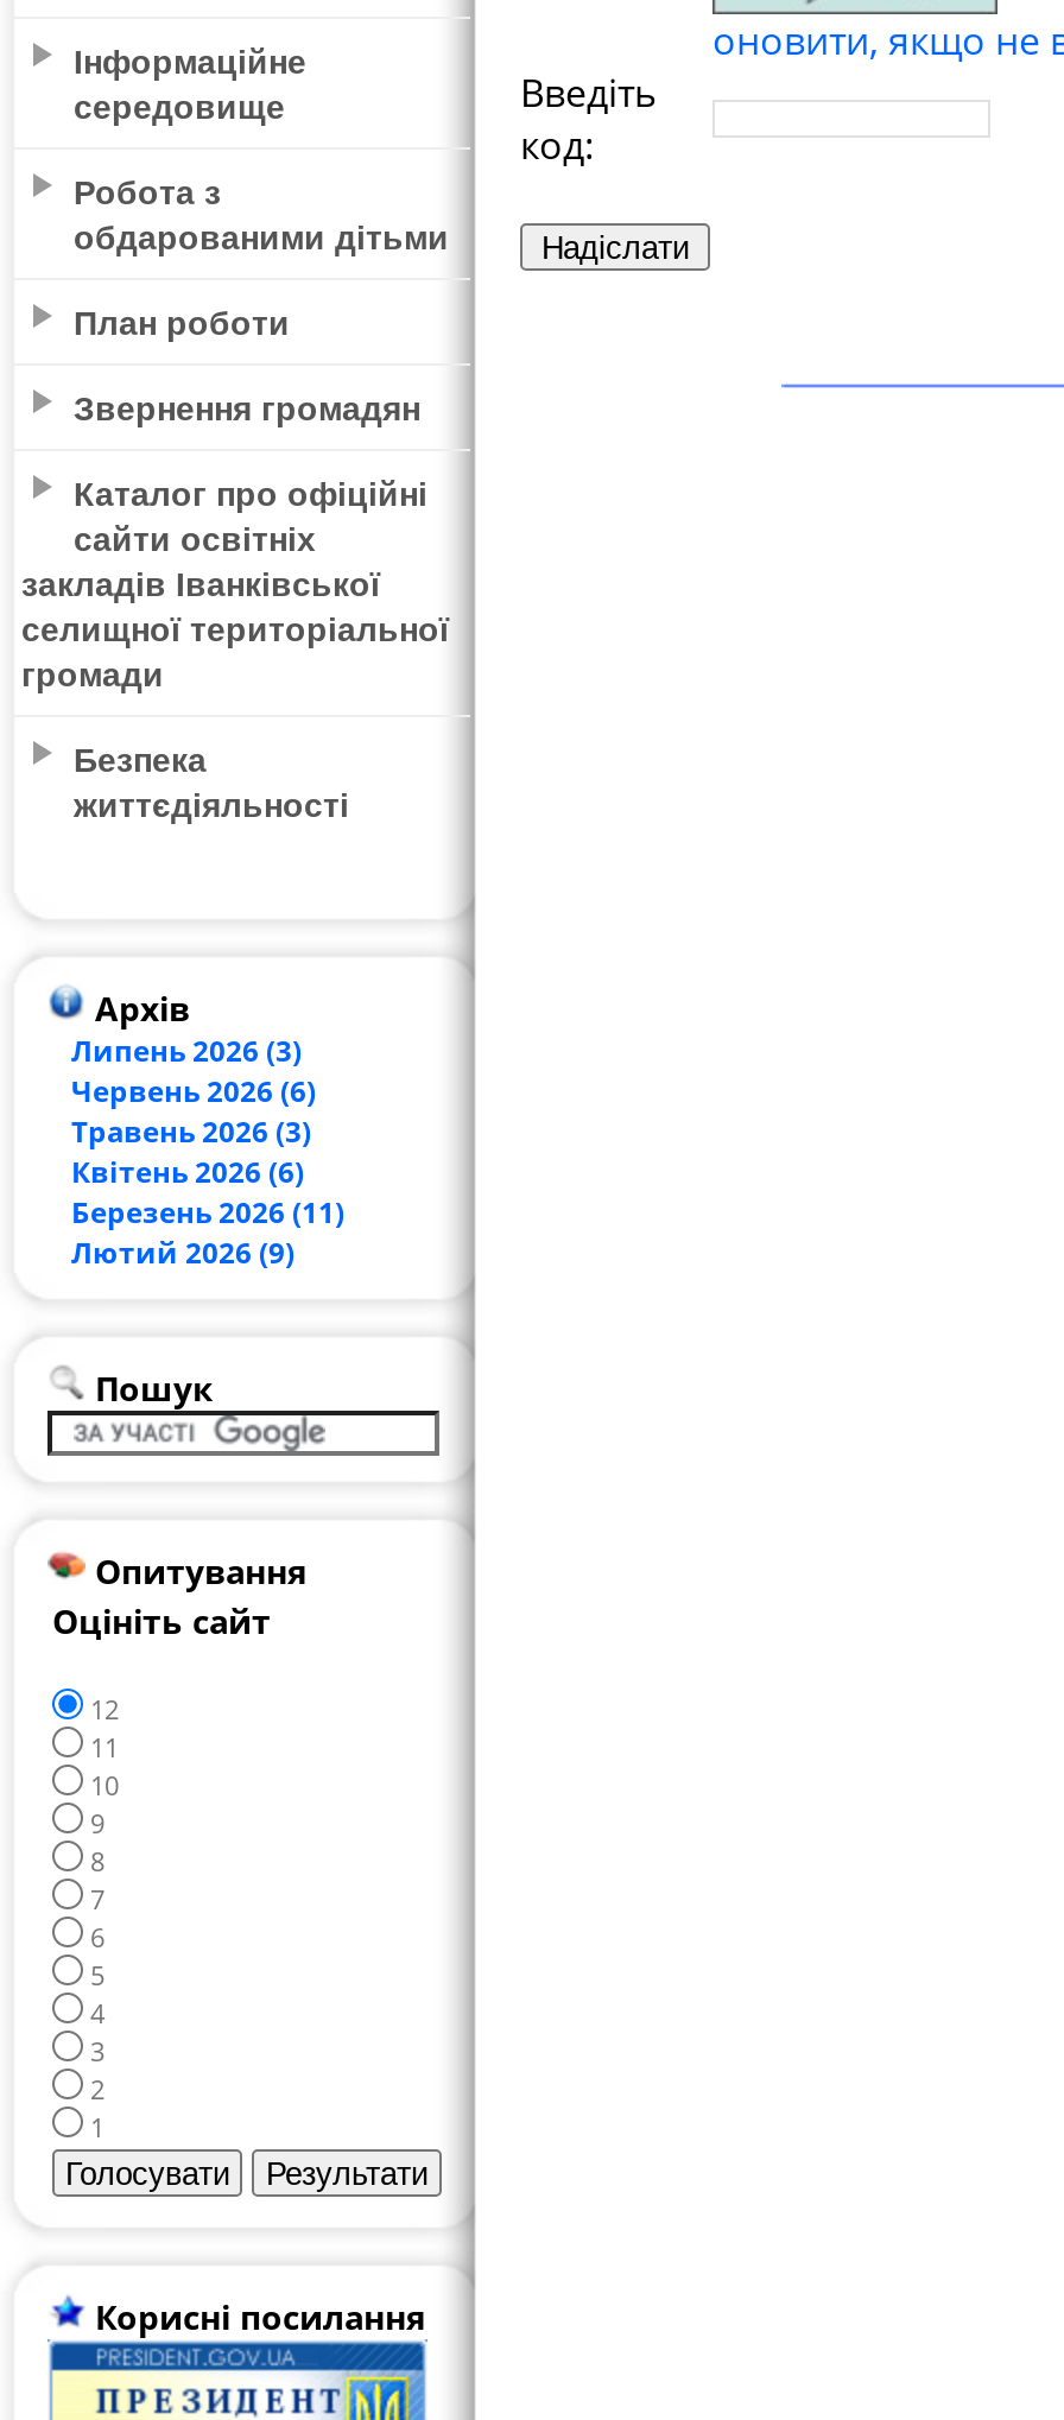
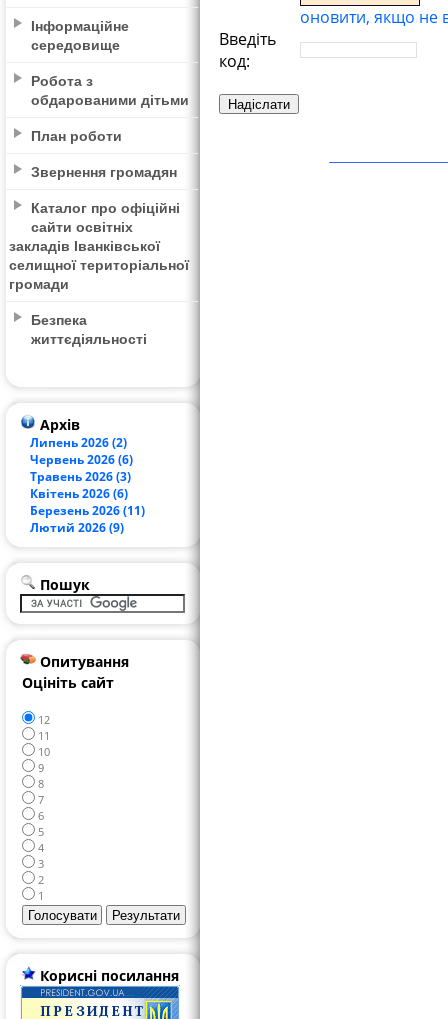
[71,1031,302,1071] Липень 2026 (3) -> [30,434,127,451] Липень 2026 (2)

